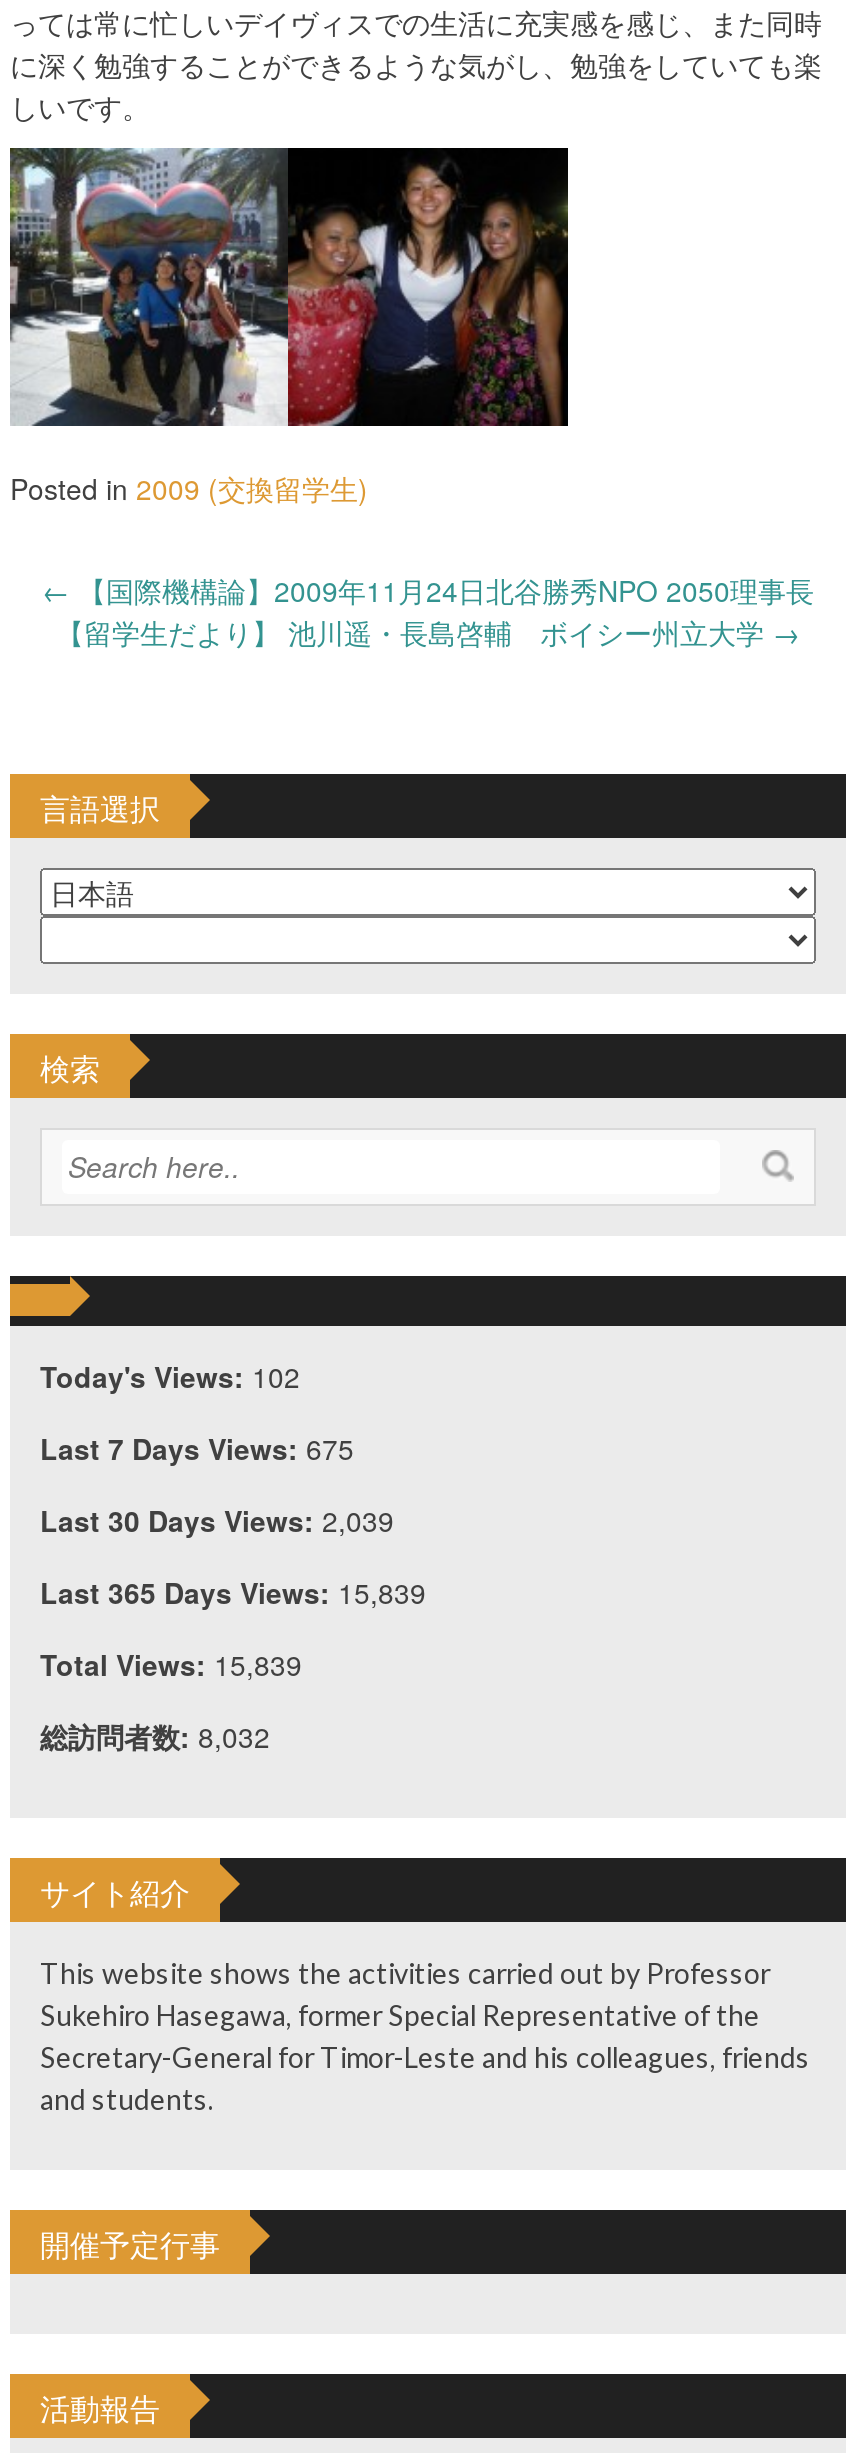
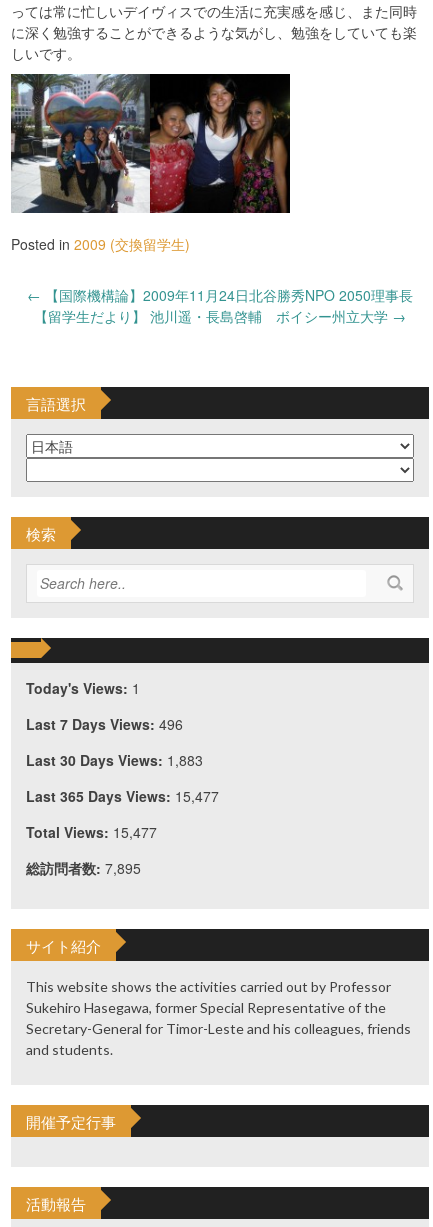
[40,1356,300,1396] Today's Views: 102 -> [26,678,140,698] Today's Views: 1
[40,1428,354,1468] Last 7 Days Views: 675 -> [26,714,183,734] Last 7 Days Views: 496
[40,1500,394,1540] Last 30 Days Views: 2,039 -> [26,750,203,770] Last 30 Days Views: 1,883
[40,1572,426,1612] Last 365 Days Views: 15,839 -> [26,786,219,806] Last 365 Days Views: 15,477
[40,1644,302,1684] Total Views: 15,839 -> [26,822,157,842] Total Views: 15,477
[40,1716,270,1756] 総訪問者数: 8,032 -> [26,858,141,878] 総訪問者数: 7,895

